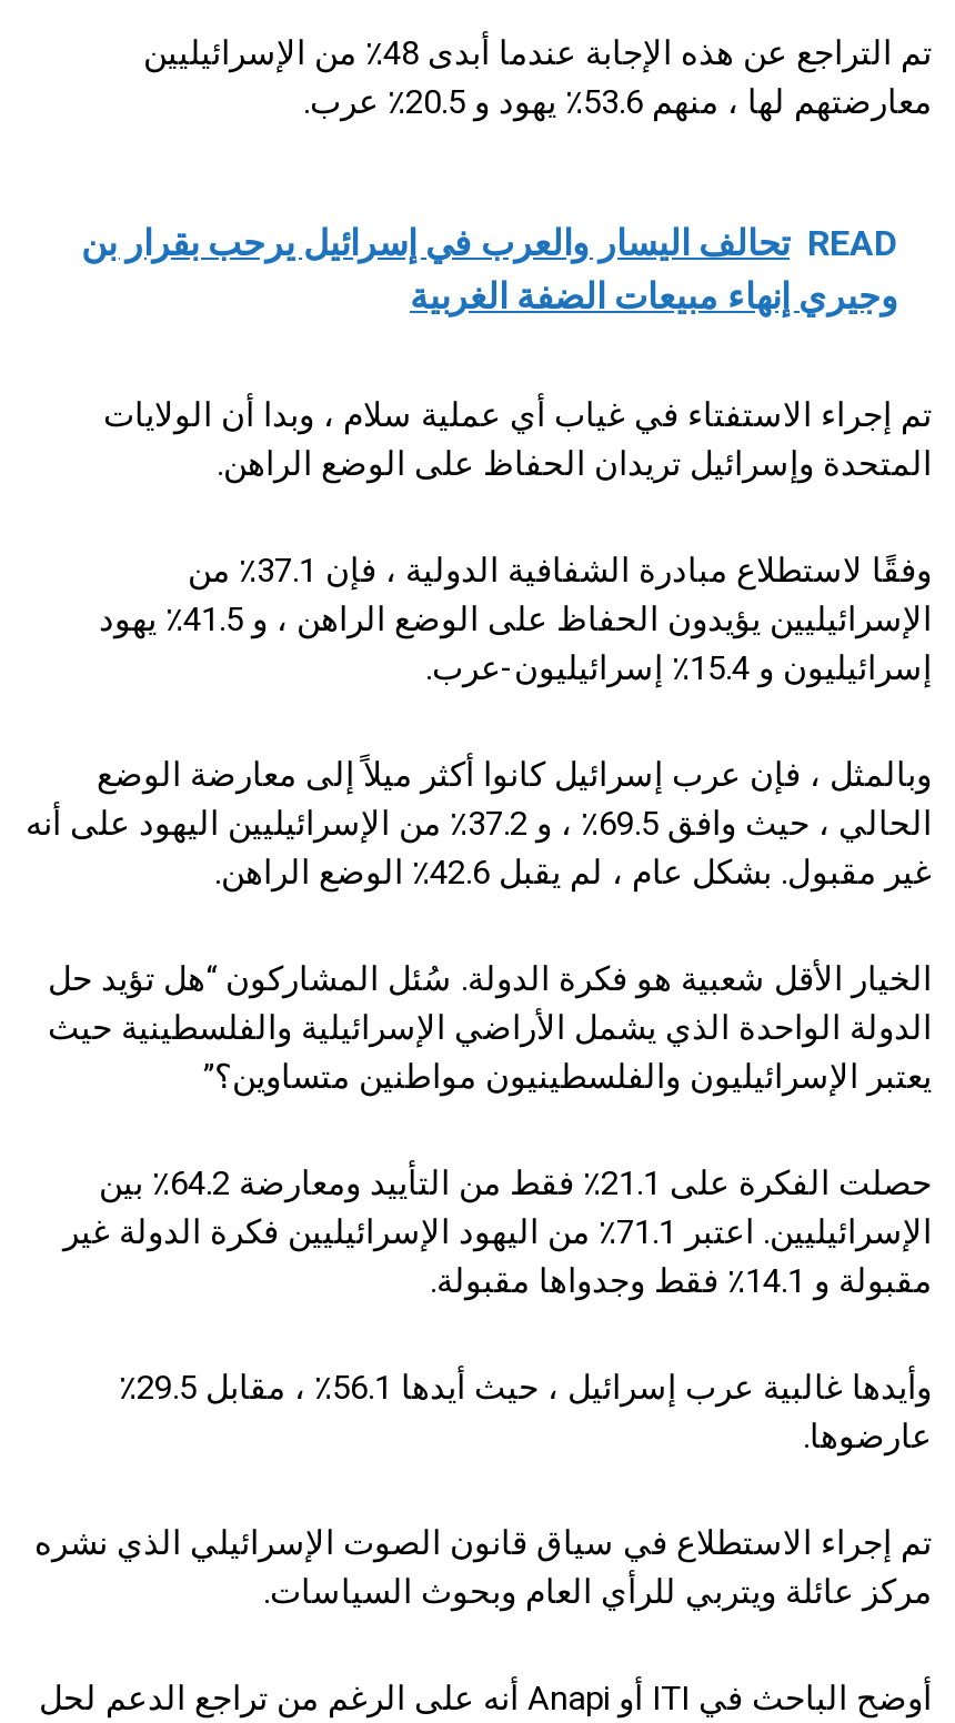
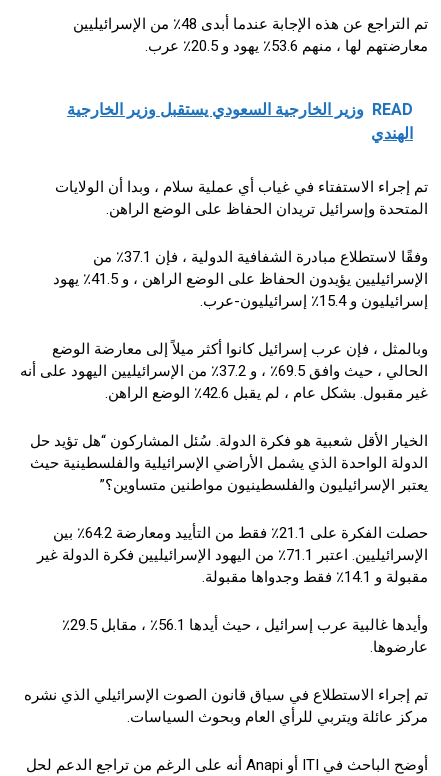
[81,222,898,317] READ تحالف اليسار والعرب في إسرائيل يرحب بقرار بن | وجيري إنهاء مبيعات الضفة الغربية -> [67,100,413,143] READ وزير الخارجية السعودي يستقبل وزير الخارجية | الهندي

